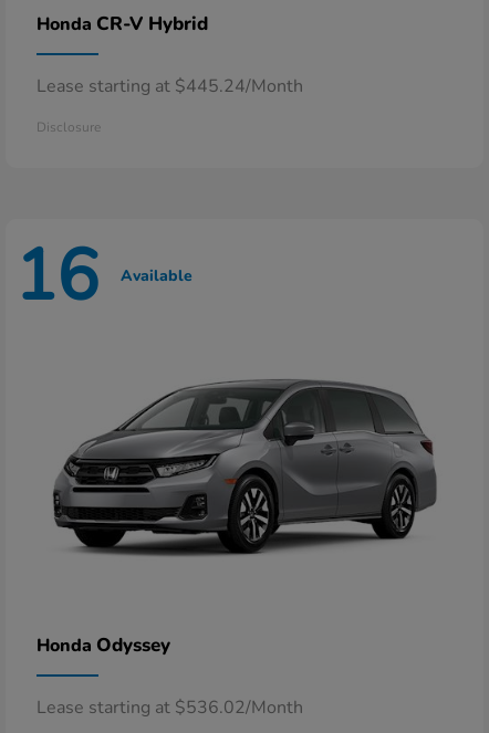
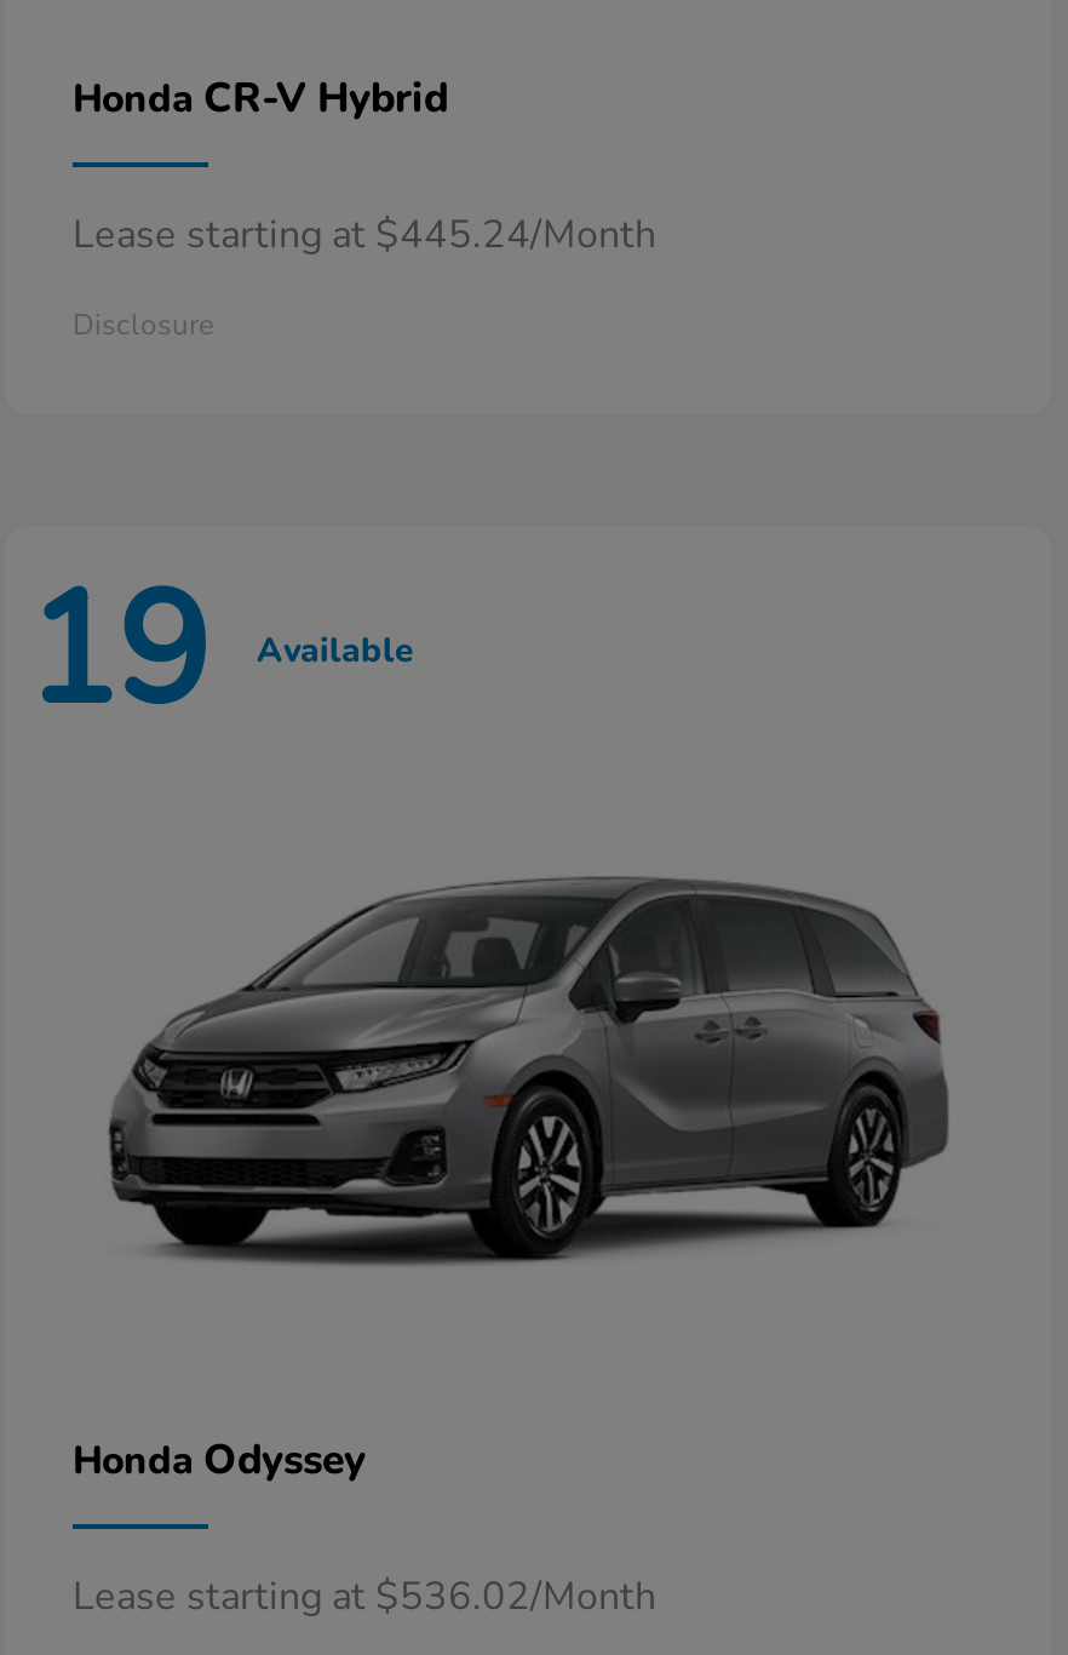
[14,228,193,325] 16 Available -> [24,545,414,759] 19 Available

